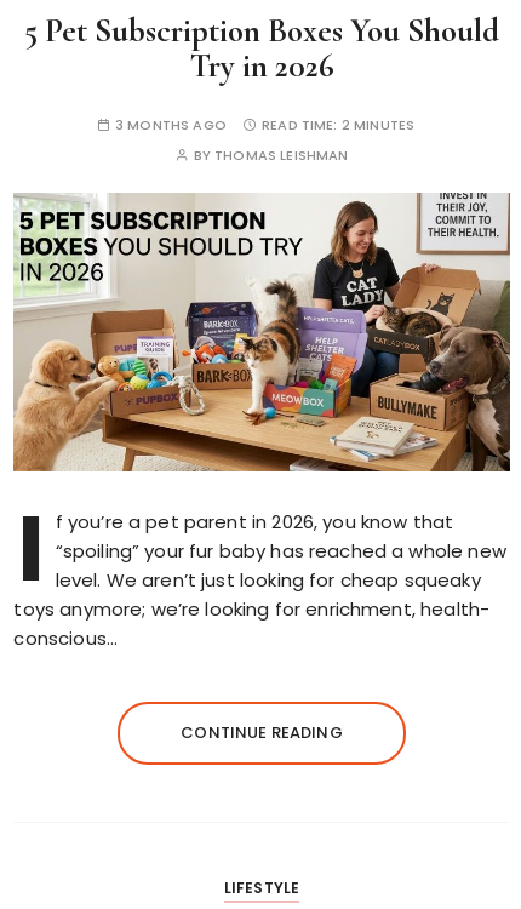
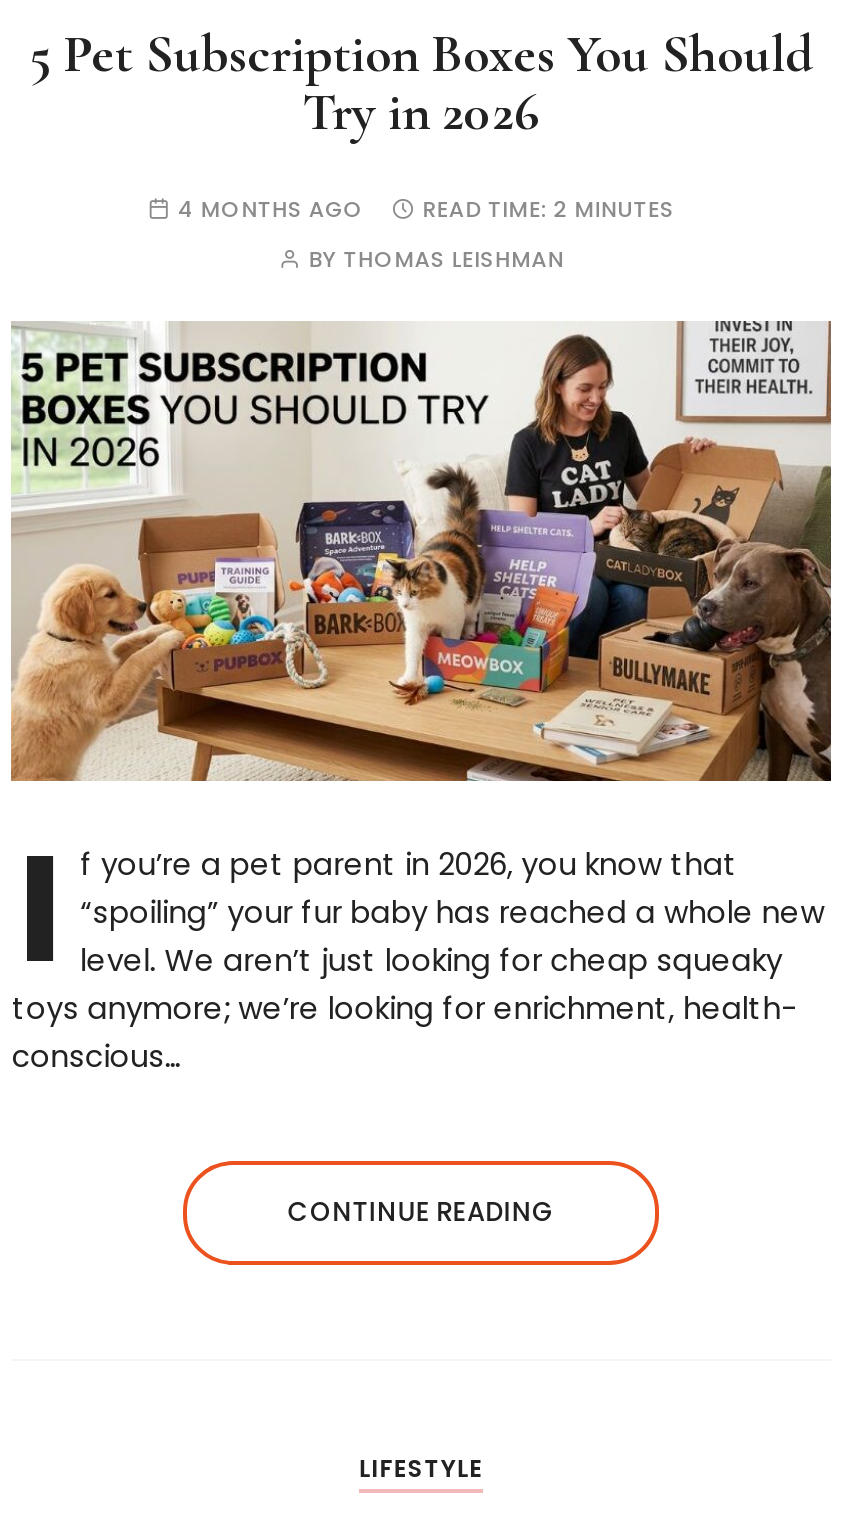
[115,115,414,134] 3 MONTHS AGO READ TIME: 2 MINUTES -> [178,193,674,225] 4 MONTHS AGO READ TIME: 2 MINUTES

